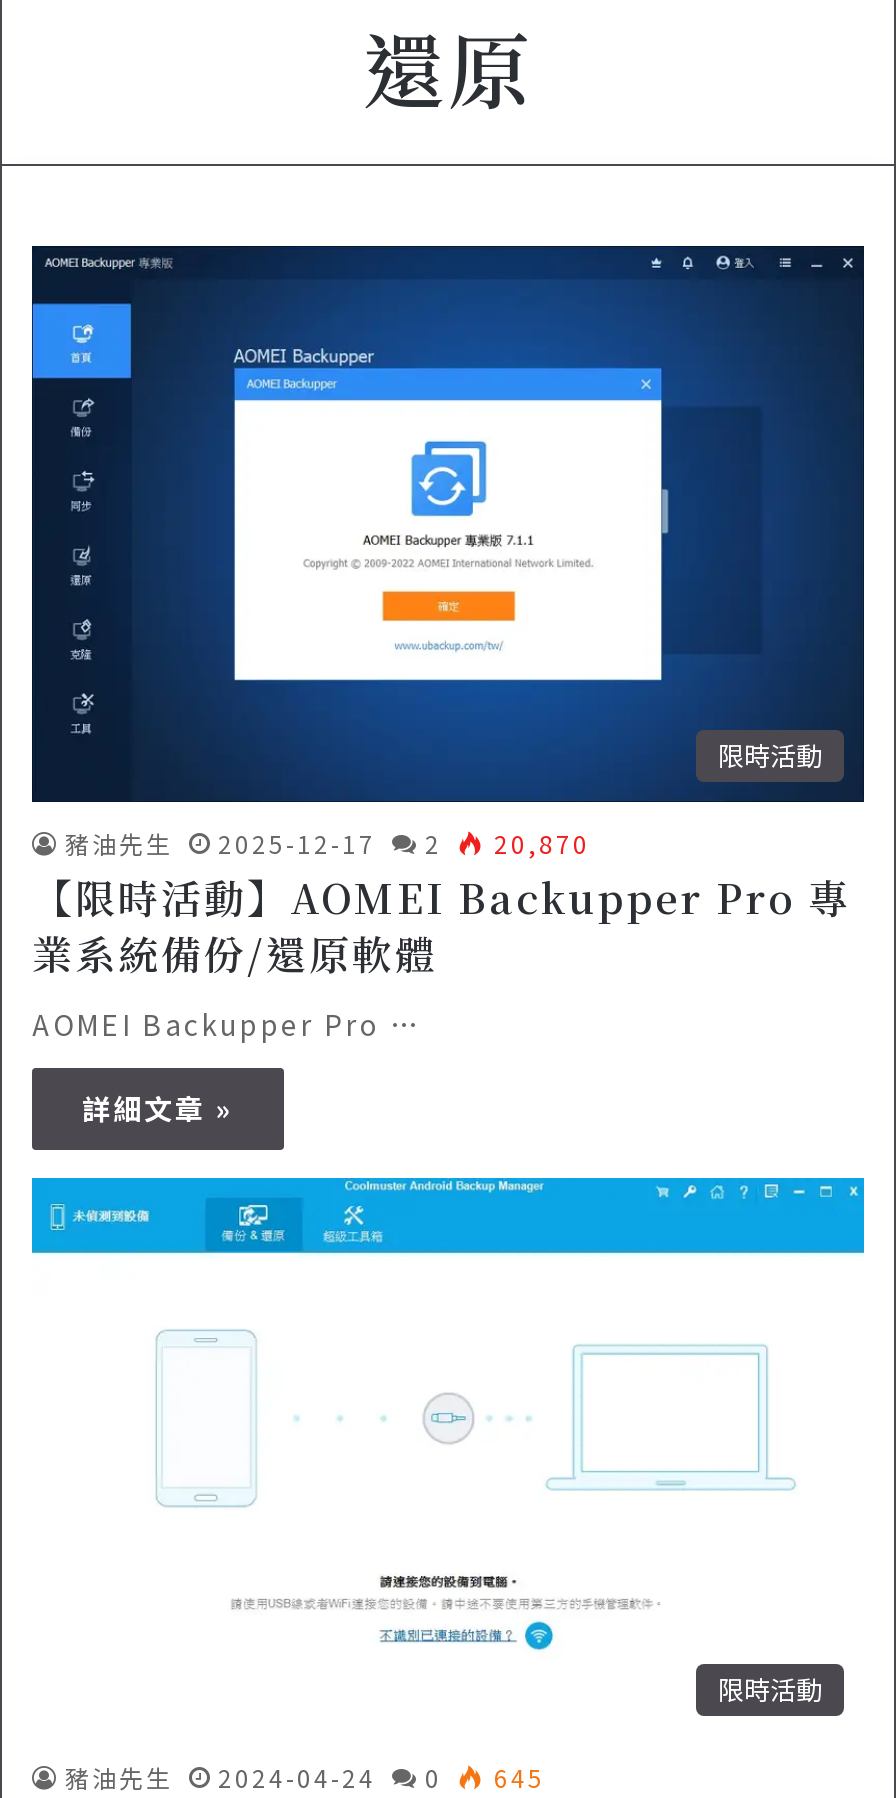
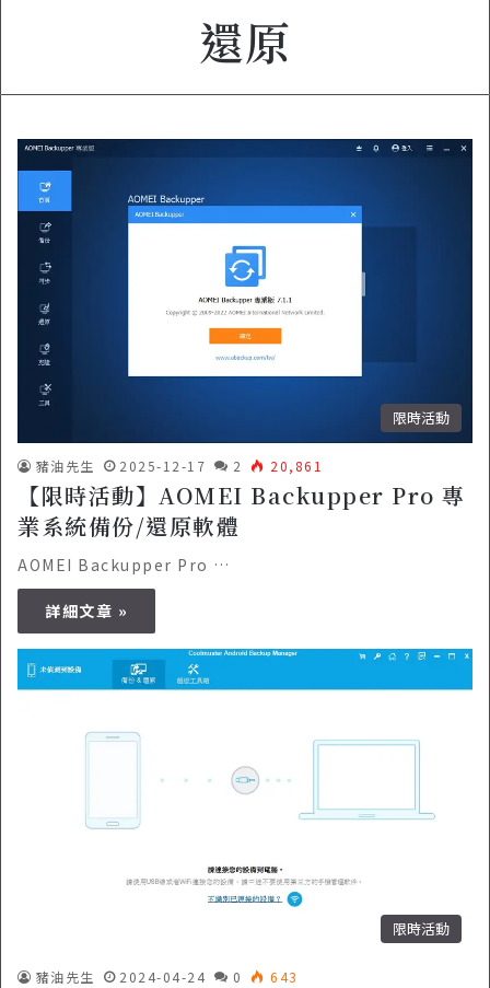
[65,826,590,860] 豬油先生 2025-12-17 2 20,870 -> [36,456,323,475] 豬油先生 2025-12-17 2 20,861
[65,1761,545,1795] 豬油先生 2024-04-24 0 645 -> [36,968,298,986] 豬油先生 2024-04-24 0 643

